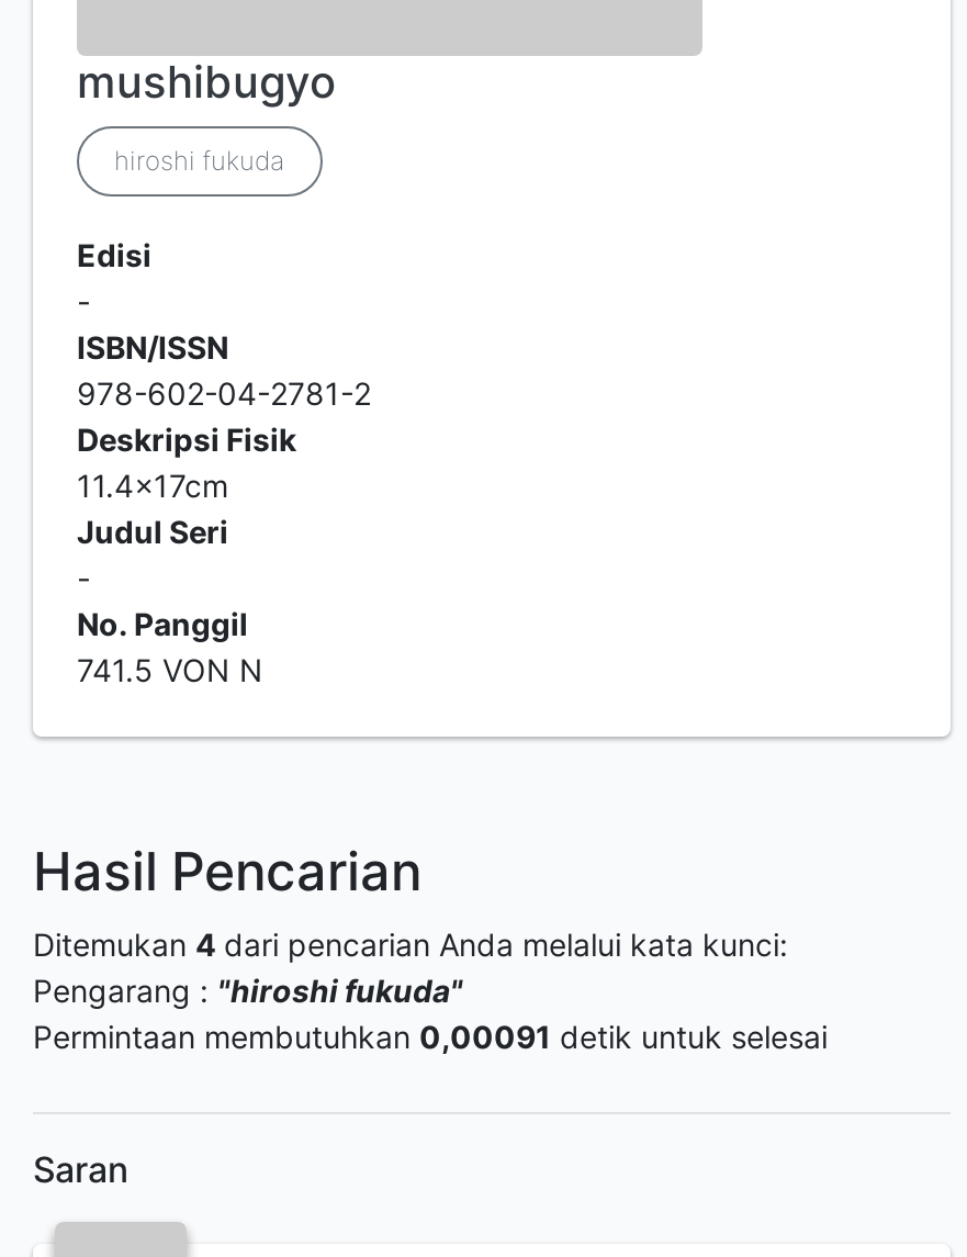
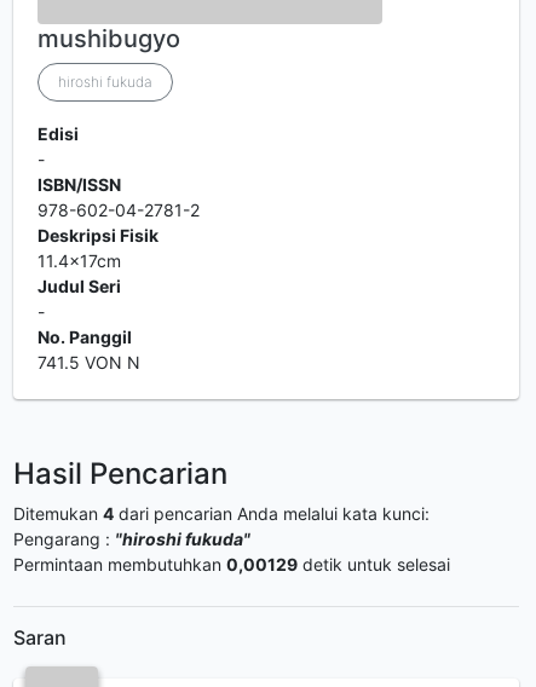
[33,1018,828,1055] Permintaan membutuhkan 0,00091 detik untuk selesai -> [13,554,450,575] Permintaan membutuhkan 0,00129 detik untuk selesai

